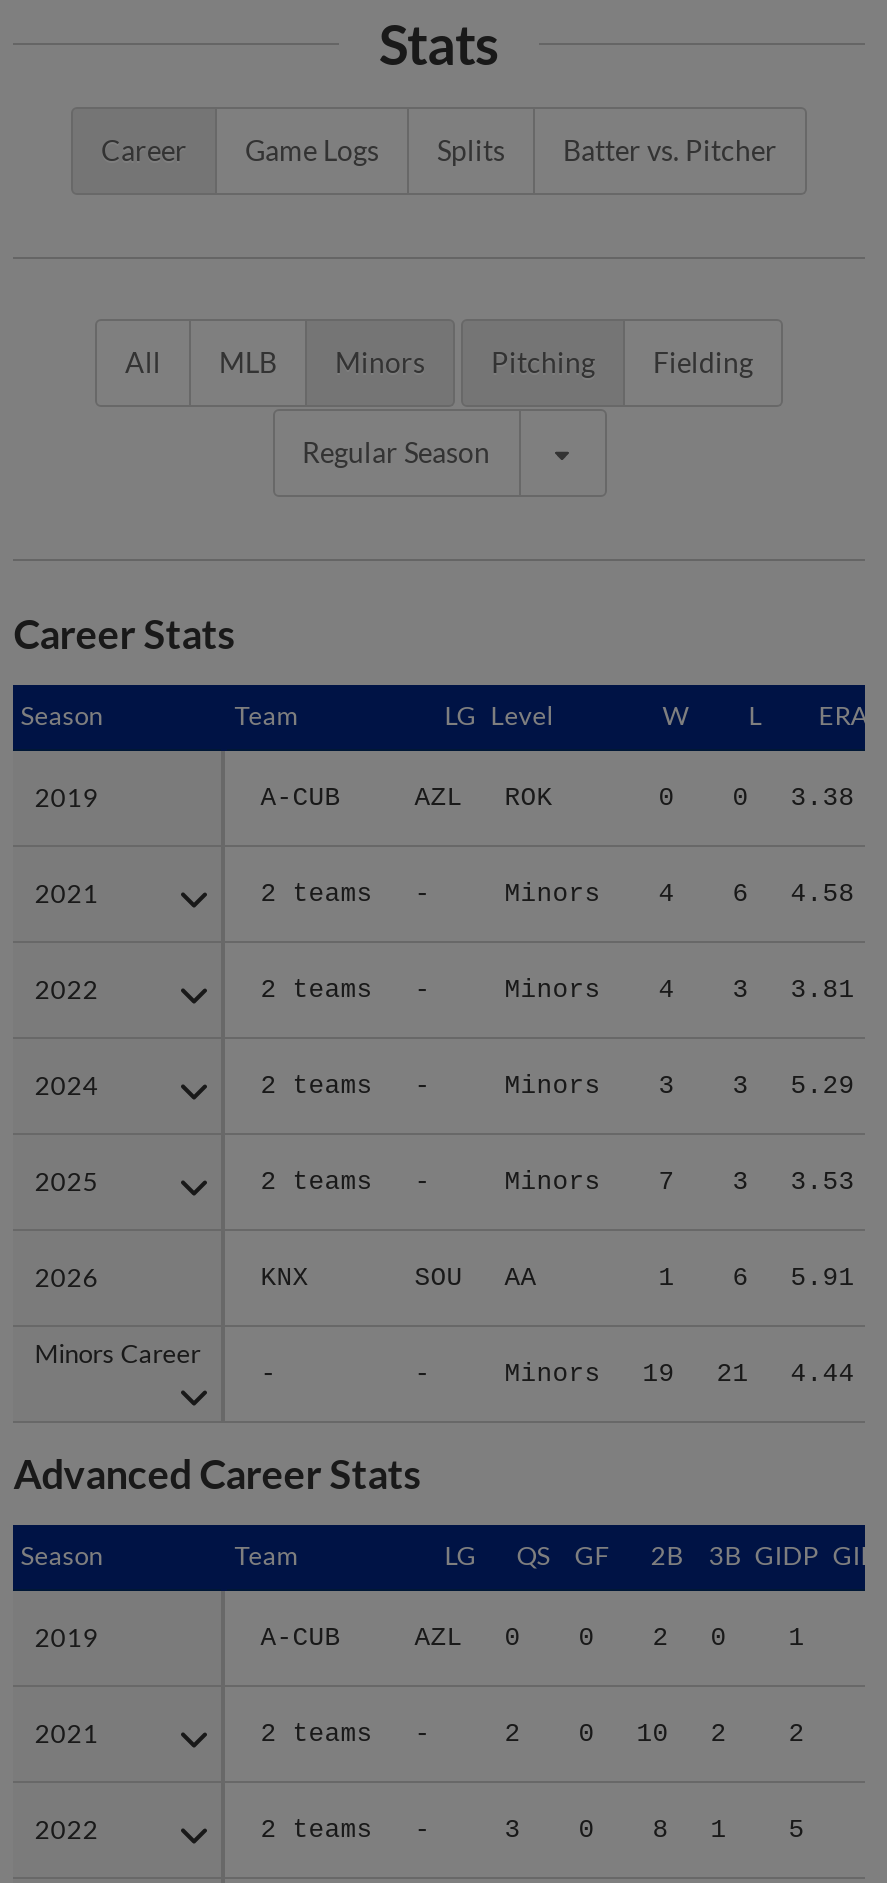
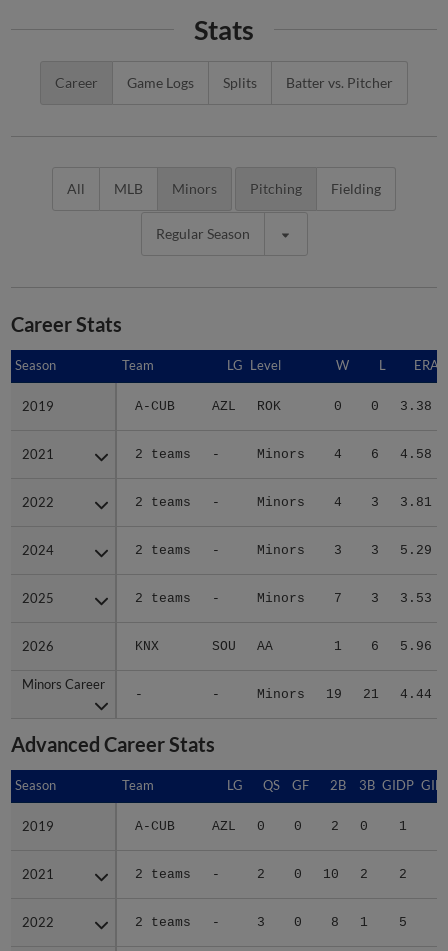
[658,1264,854,1294] 1 6 5.91 -> [334,639,432,654] 1 6 5.96

